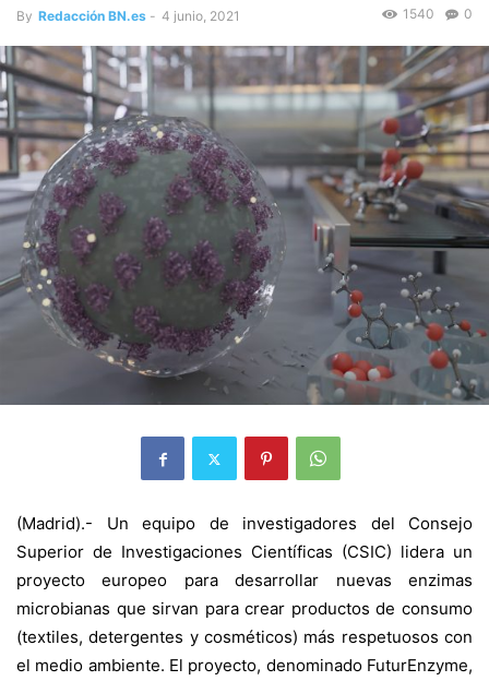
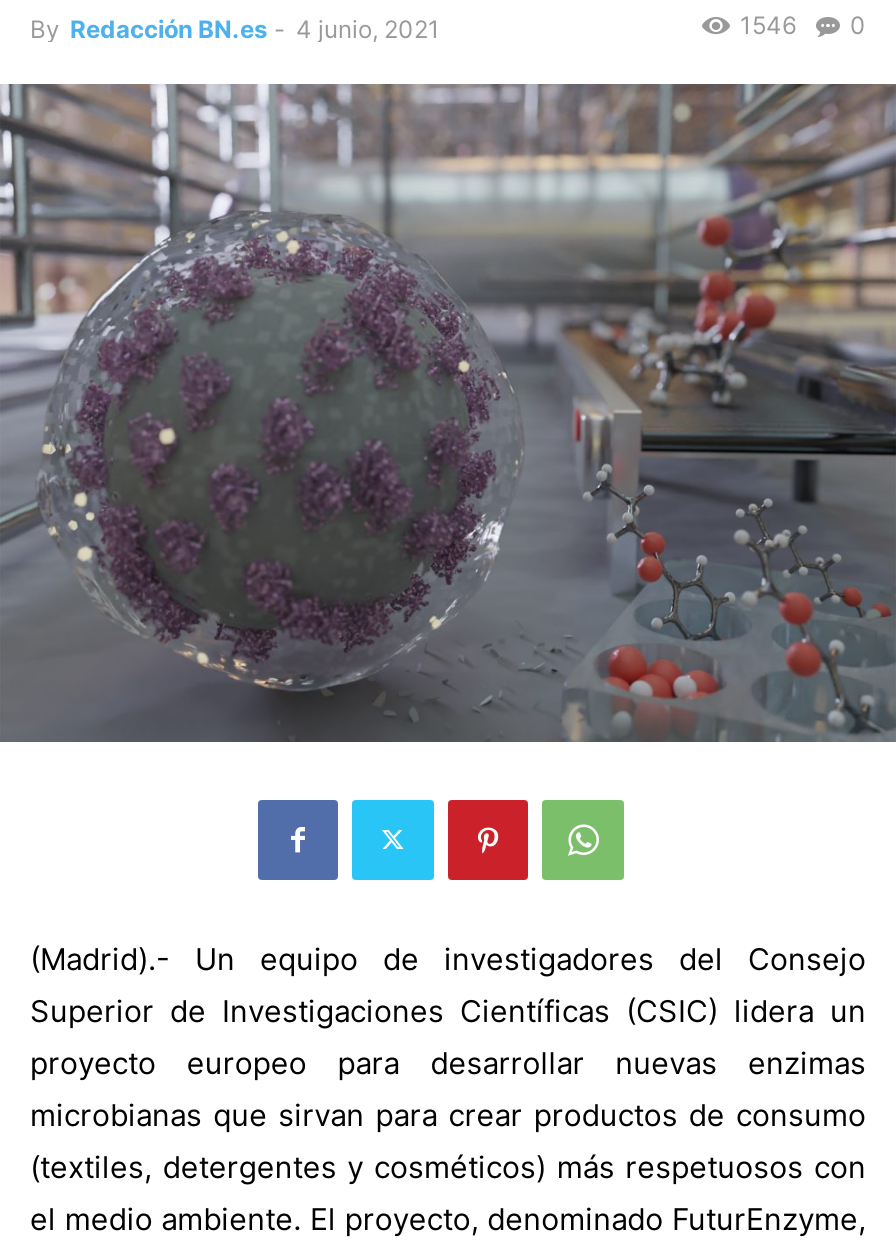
[403,5,473,22] 1540 0 -> [740,10,866,40] 1546 0

